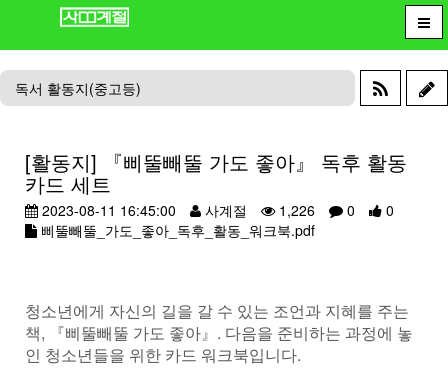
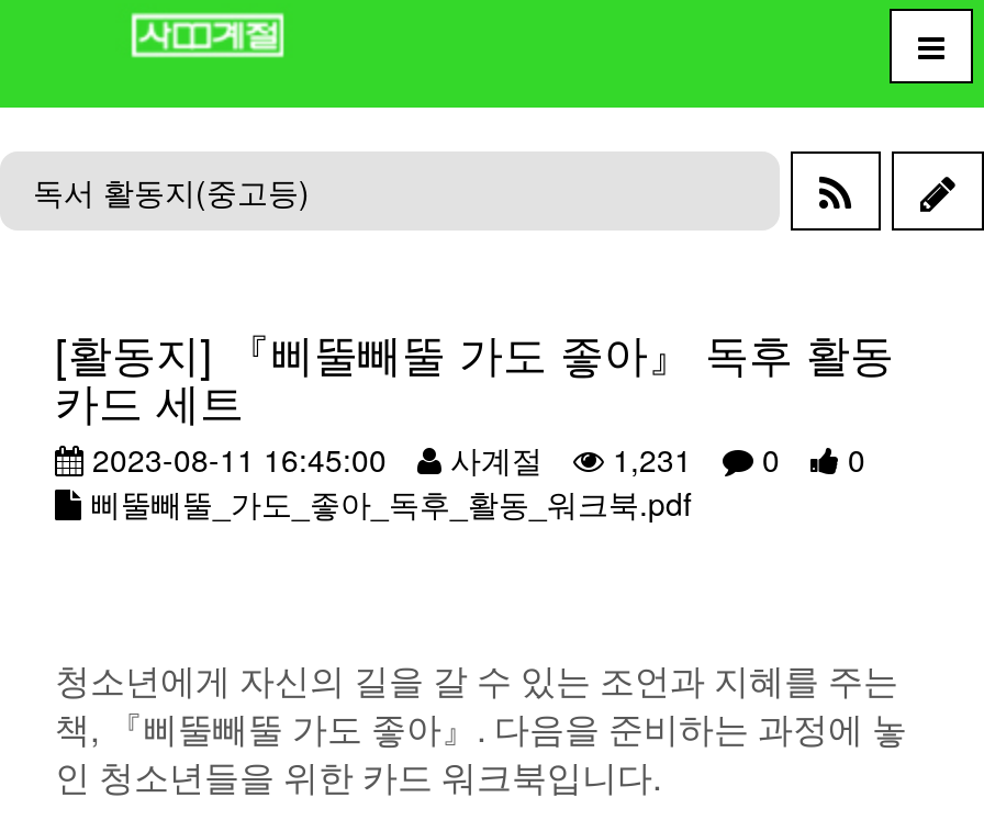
[38,200,394,220] 2023-08-11 16:45:00 사계절 1,226 0 0 -> [83,437,865,481] 2023-08-11 16:45:00 사계절 1,231 0 0

